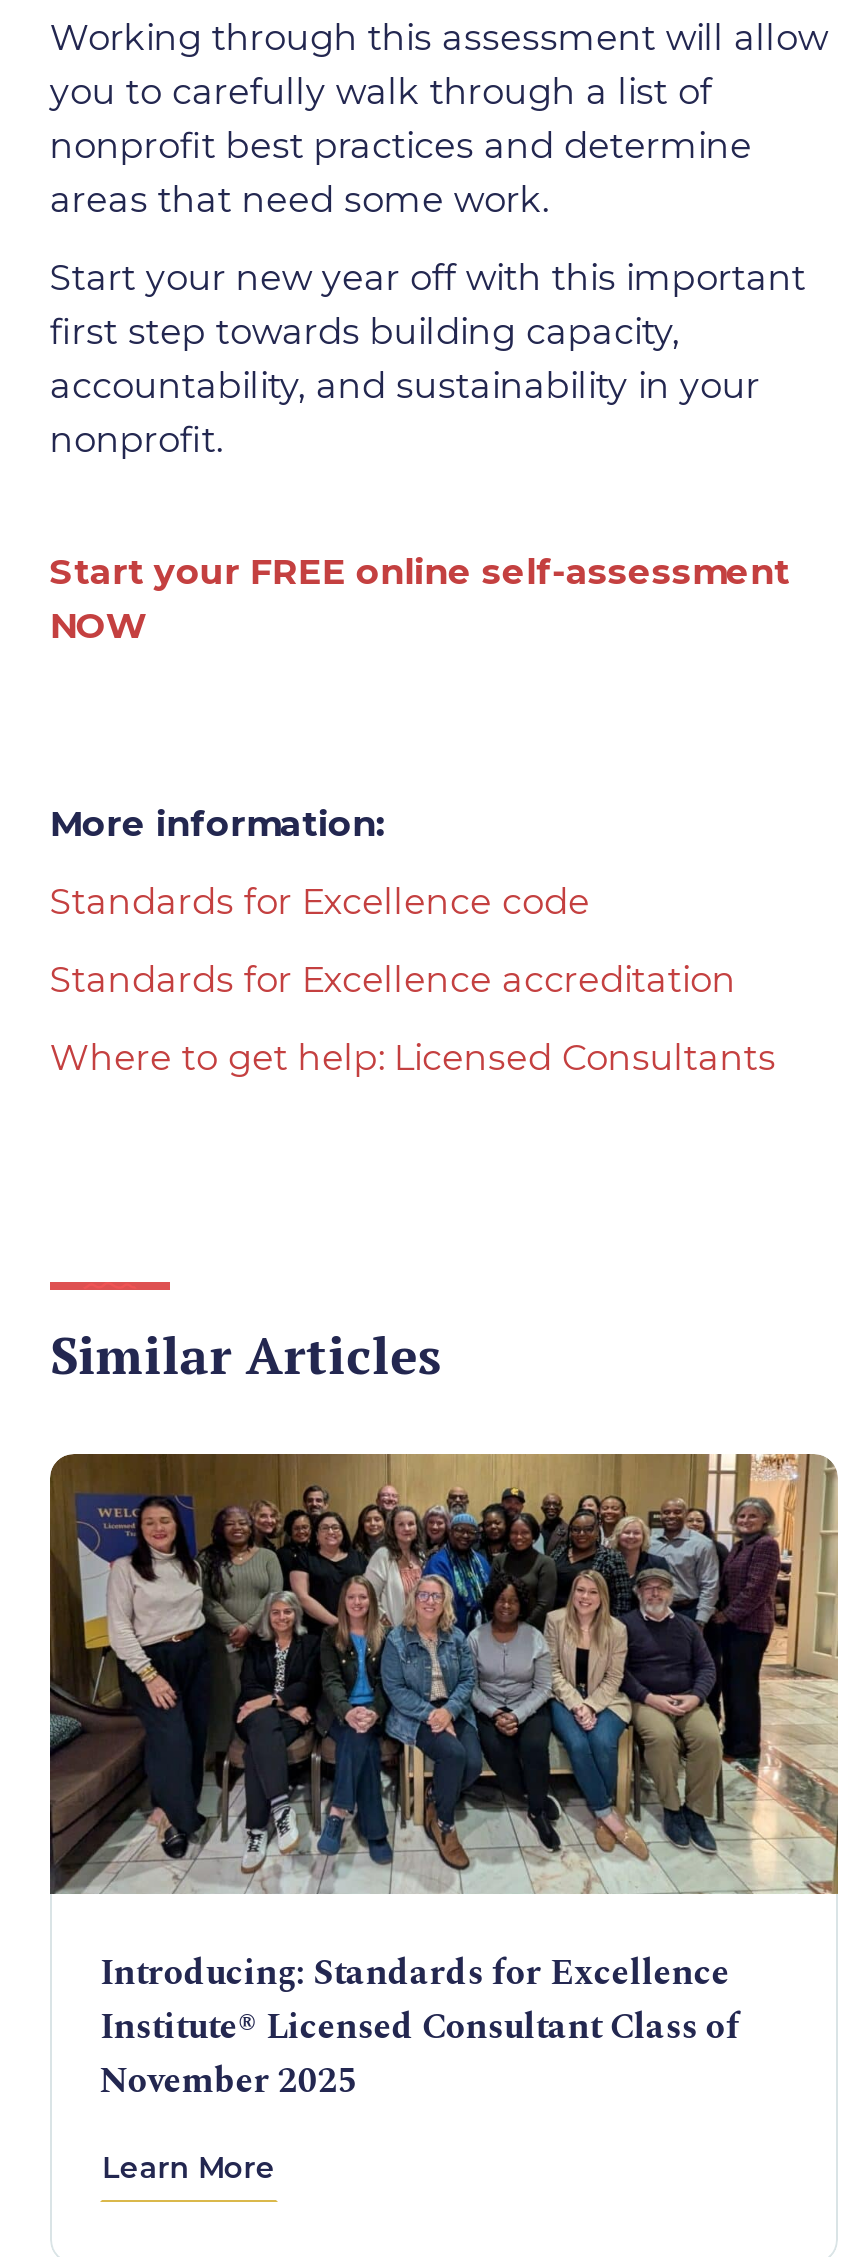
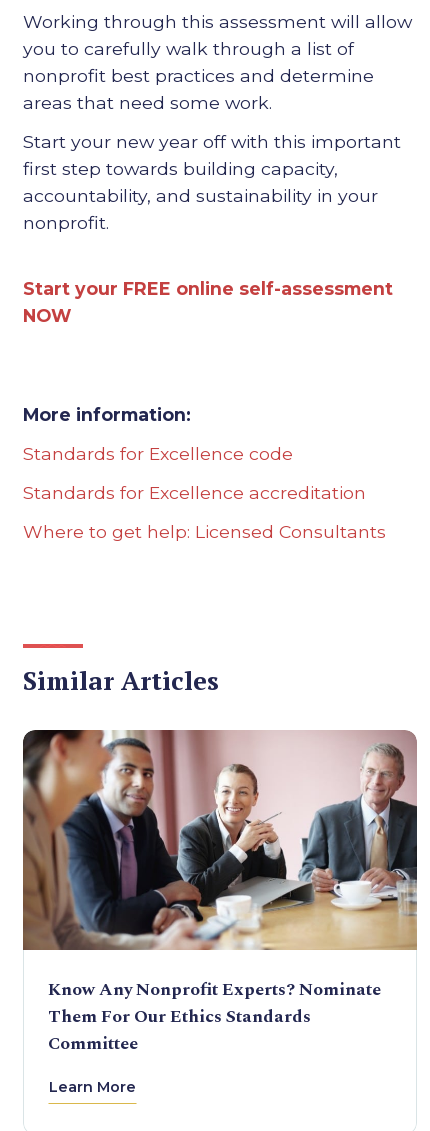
[48,1451,840,2108] [image] | Introducing: Standards for Excellence | Institute® Licensed Consultant Class of | November 2025 -> [22,729,418,1057] [image] | Know Any Nonprofit Experts? Nominate | Them For Our Ethics Standards | Committee

